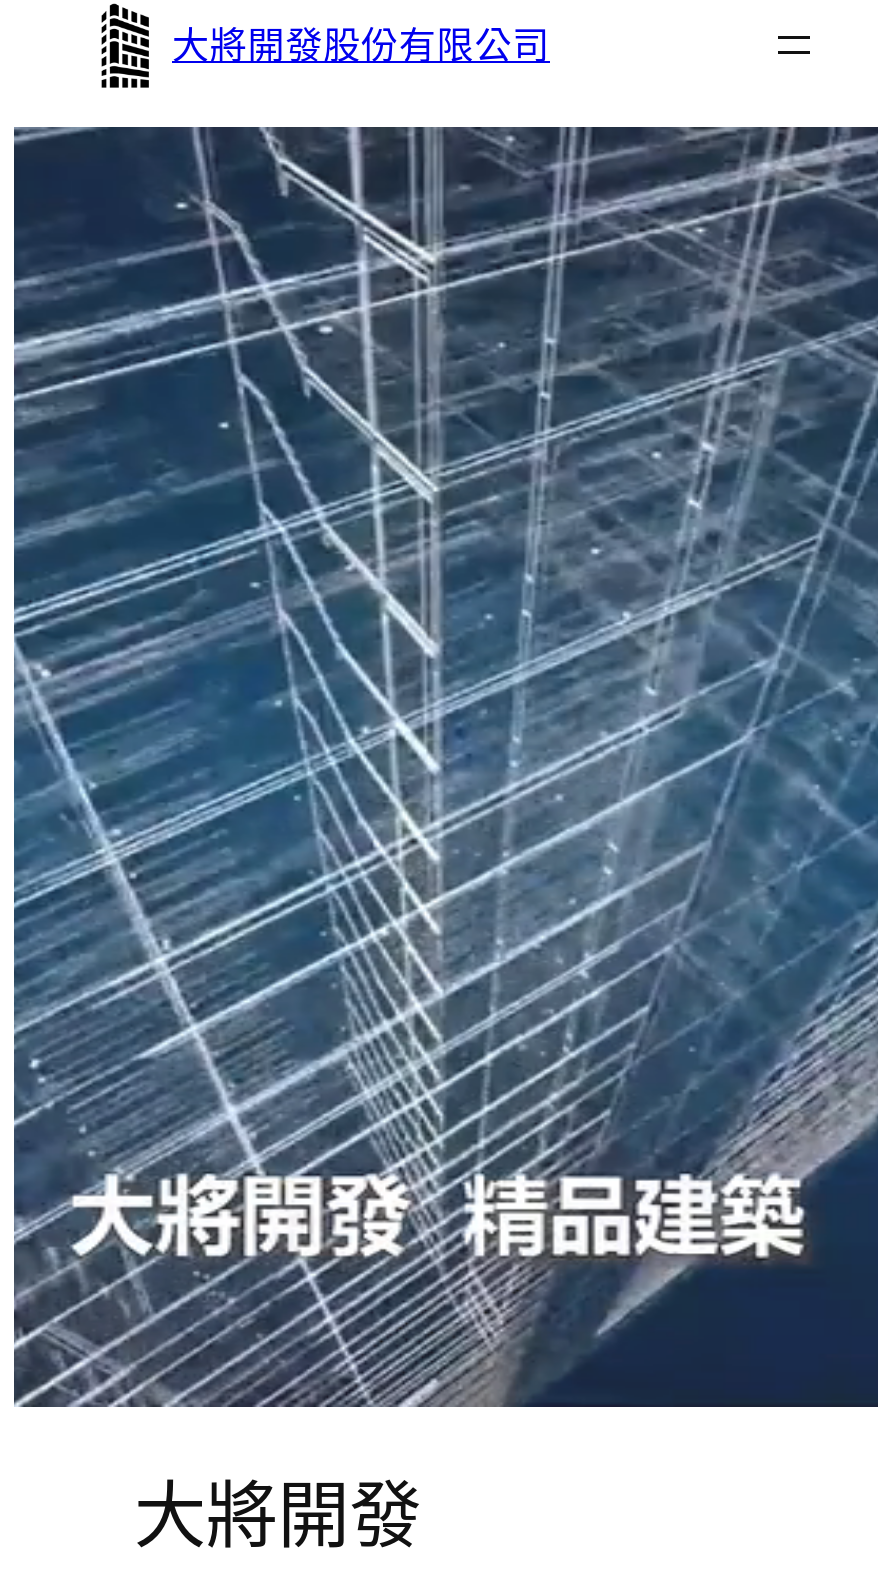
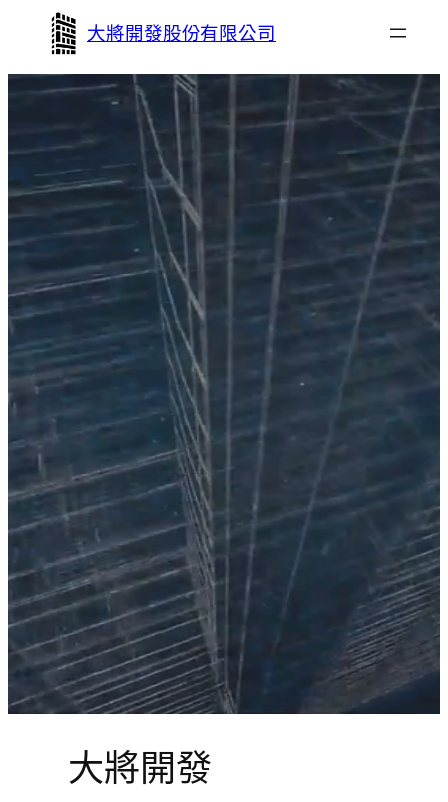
[12,125,880,1409] [image] -> [7,74,441,715] [image]

